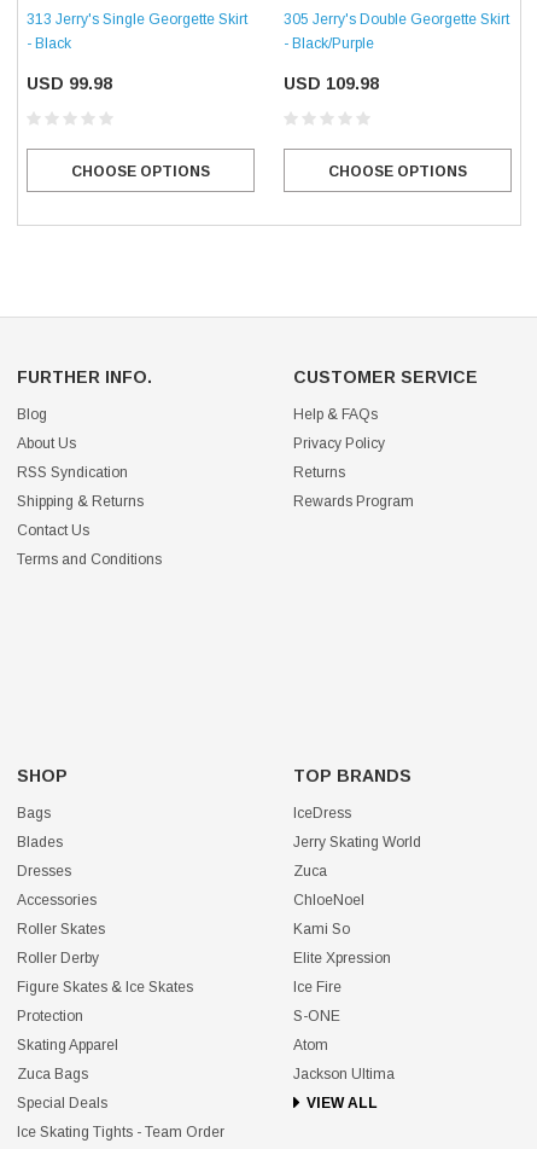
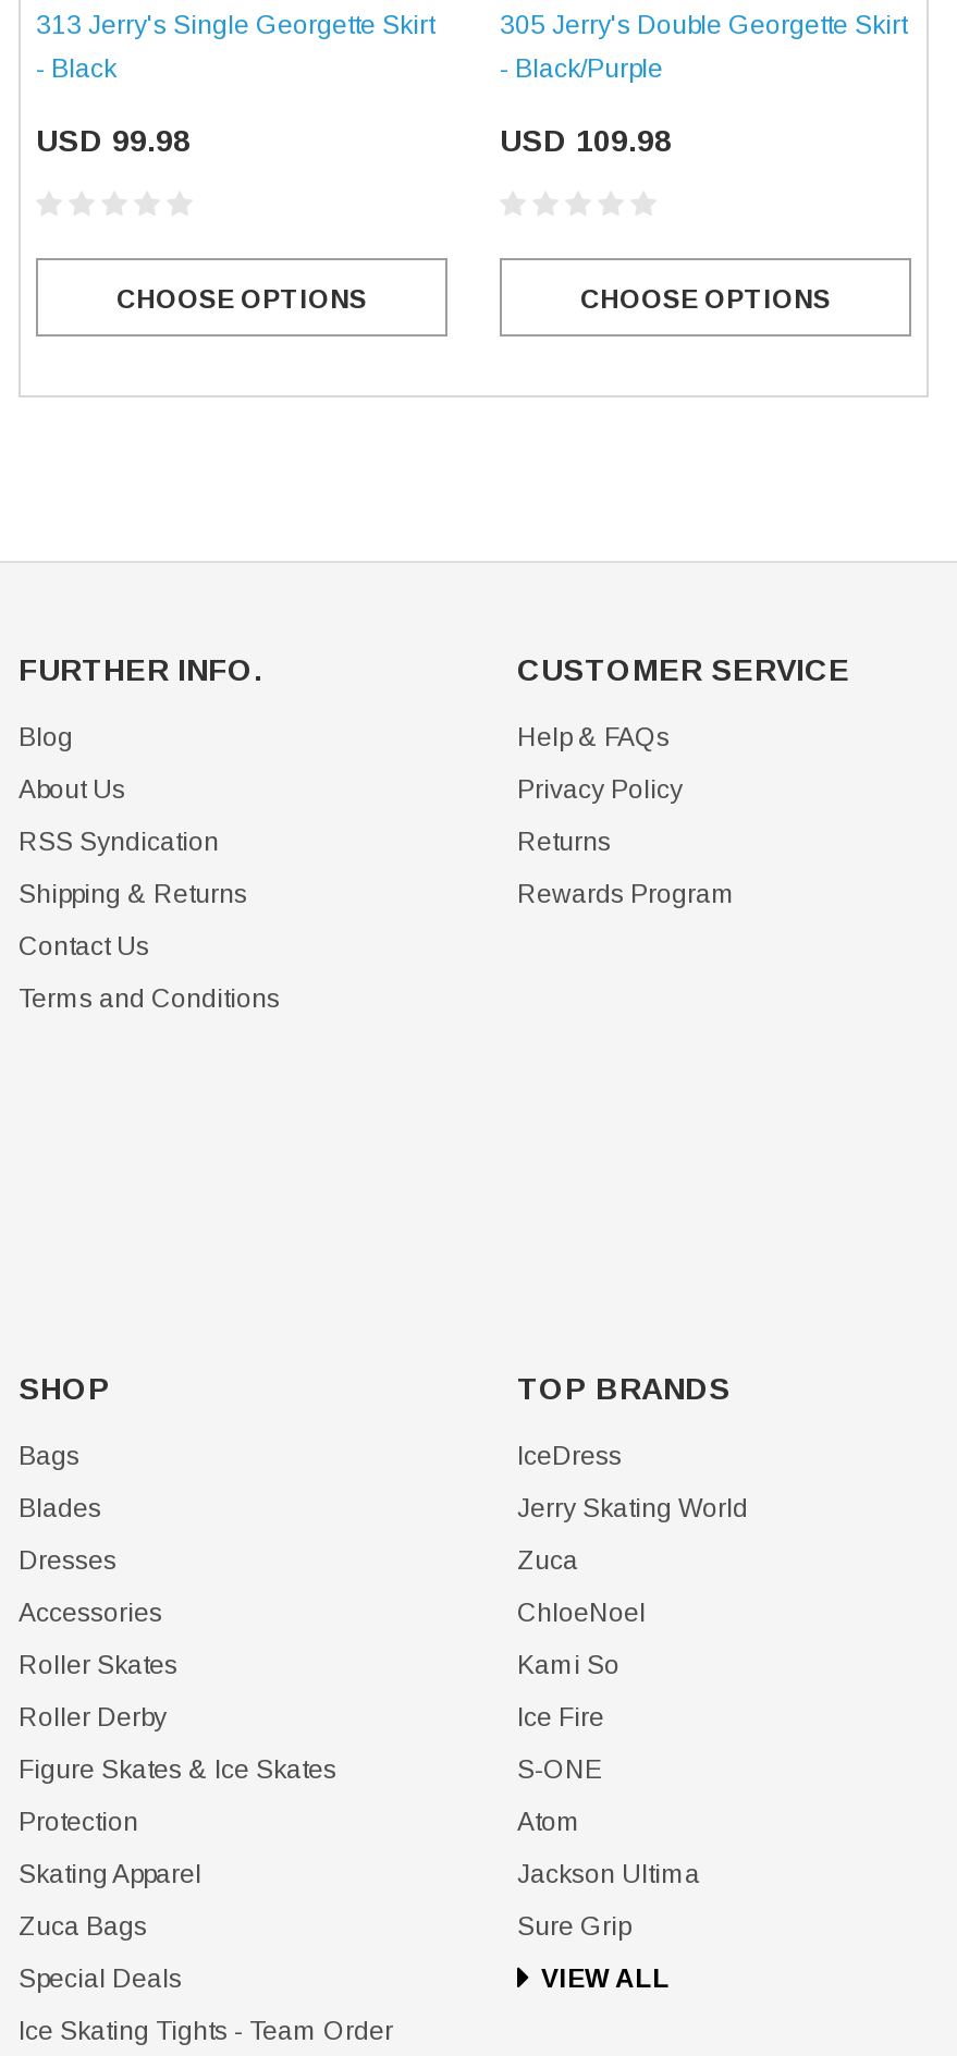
[293,949,391,966] Elite Xpression -> none
moved [293,978,395,1082] -> [517,1701,700,1889]: Ice Fire | S-ONE | Atom | Jackson Ultima
none -> [517,1910,630,1941] Sure Grip

